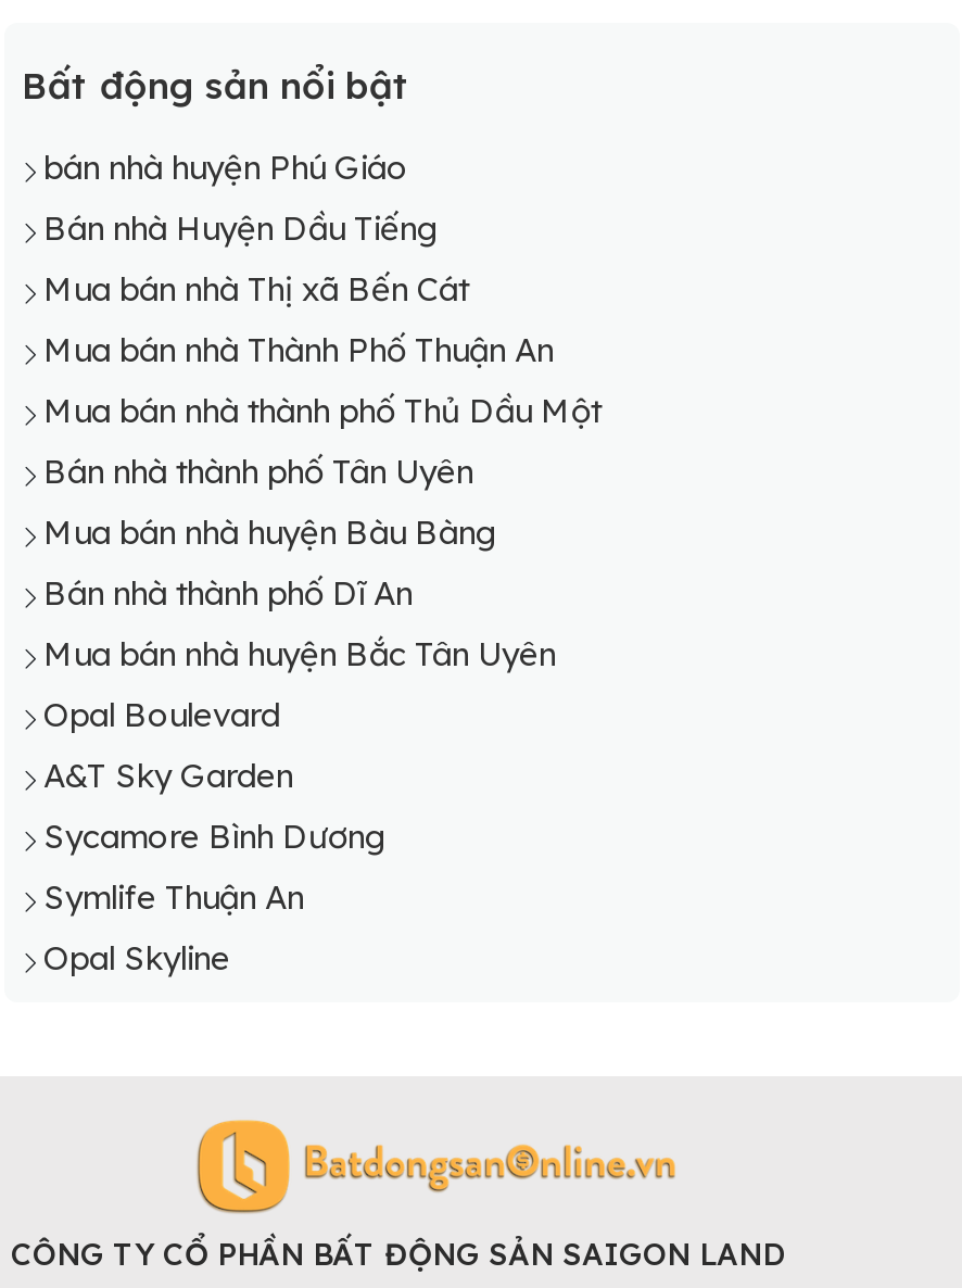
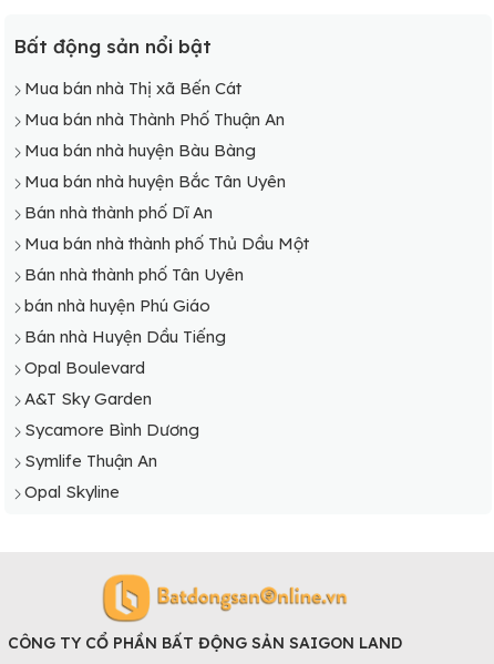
moved [43,146,439,248] -> [24,295,226,347]: bán nhà huyện Phú Giáo | Bán nhà Huyện Dầu Tiếng
moved [43,268,554,370] -> [24,77,285,129]: Mua bán nhà Thị xã Bến Cát | Mua bán nhà Thành Phố Thuận An
moved [43,389,602,492] -> [24,233,309,285]: Mua bán nhà thành phố Thủ Dầu Một | Bán nhà thành phố Tân Uyên
moved [43,511,556,674] -> [24,139,286,223]: Mua bán nhà huyện Bàu Bàng | Mua bán nhà huyện Bắc Tân Uyên | Bán nhà thành phố Dĩ An

